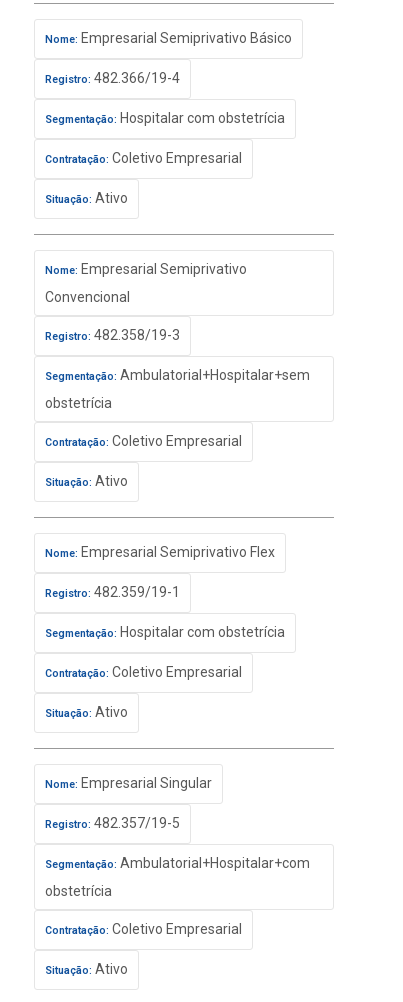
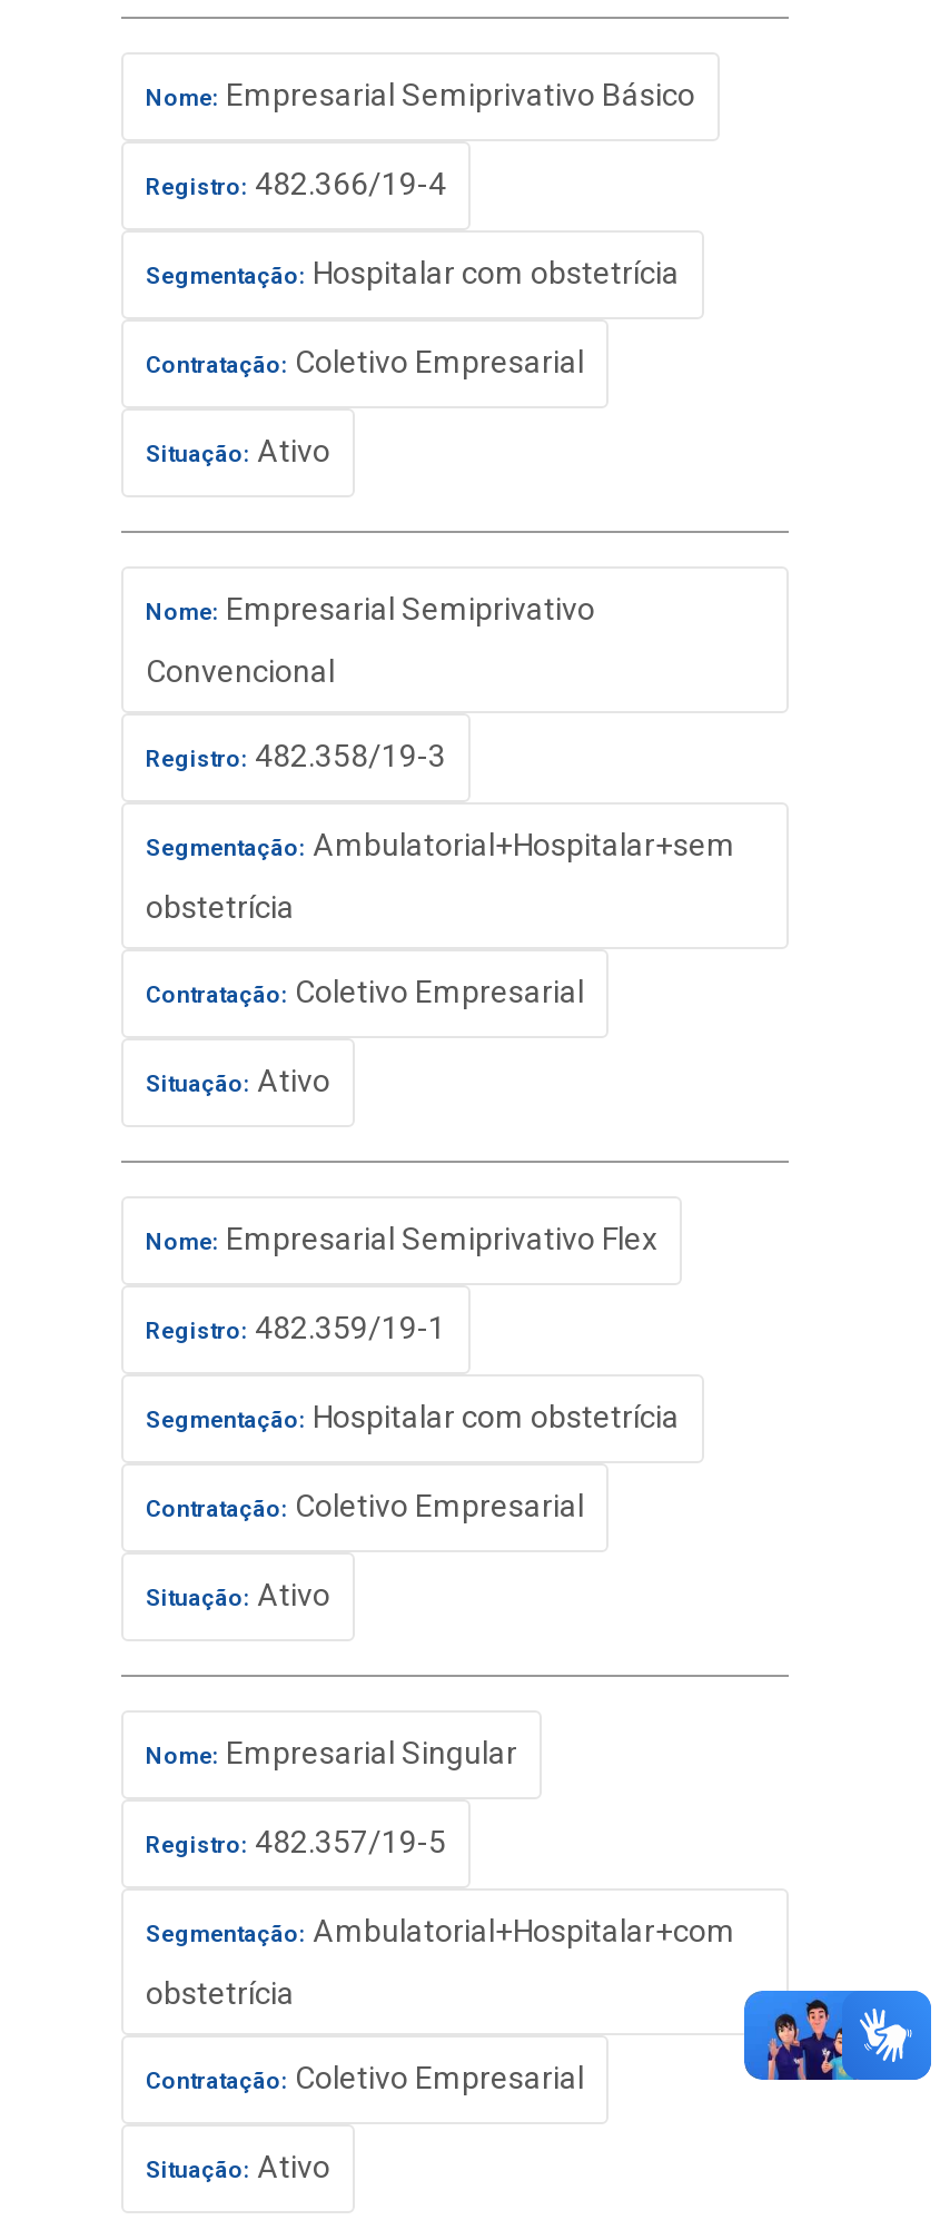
none -> [742,1989,933,2082] [image]

